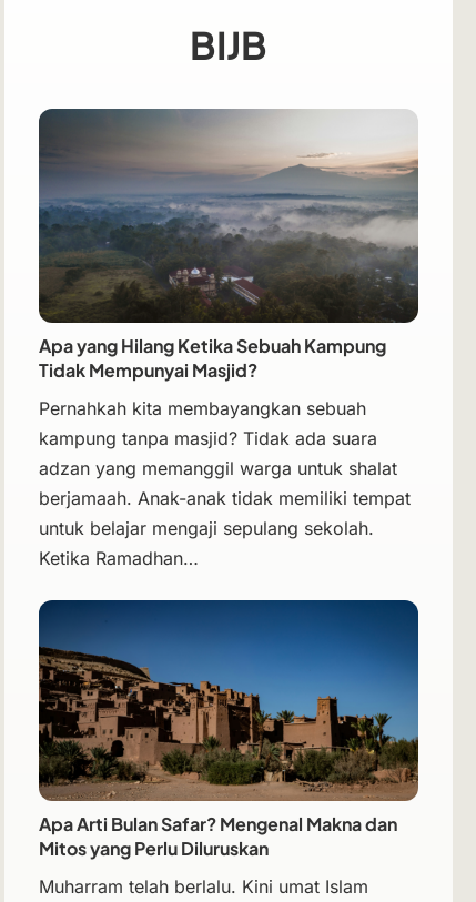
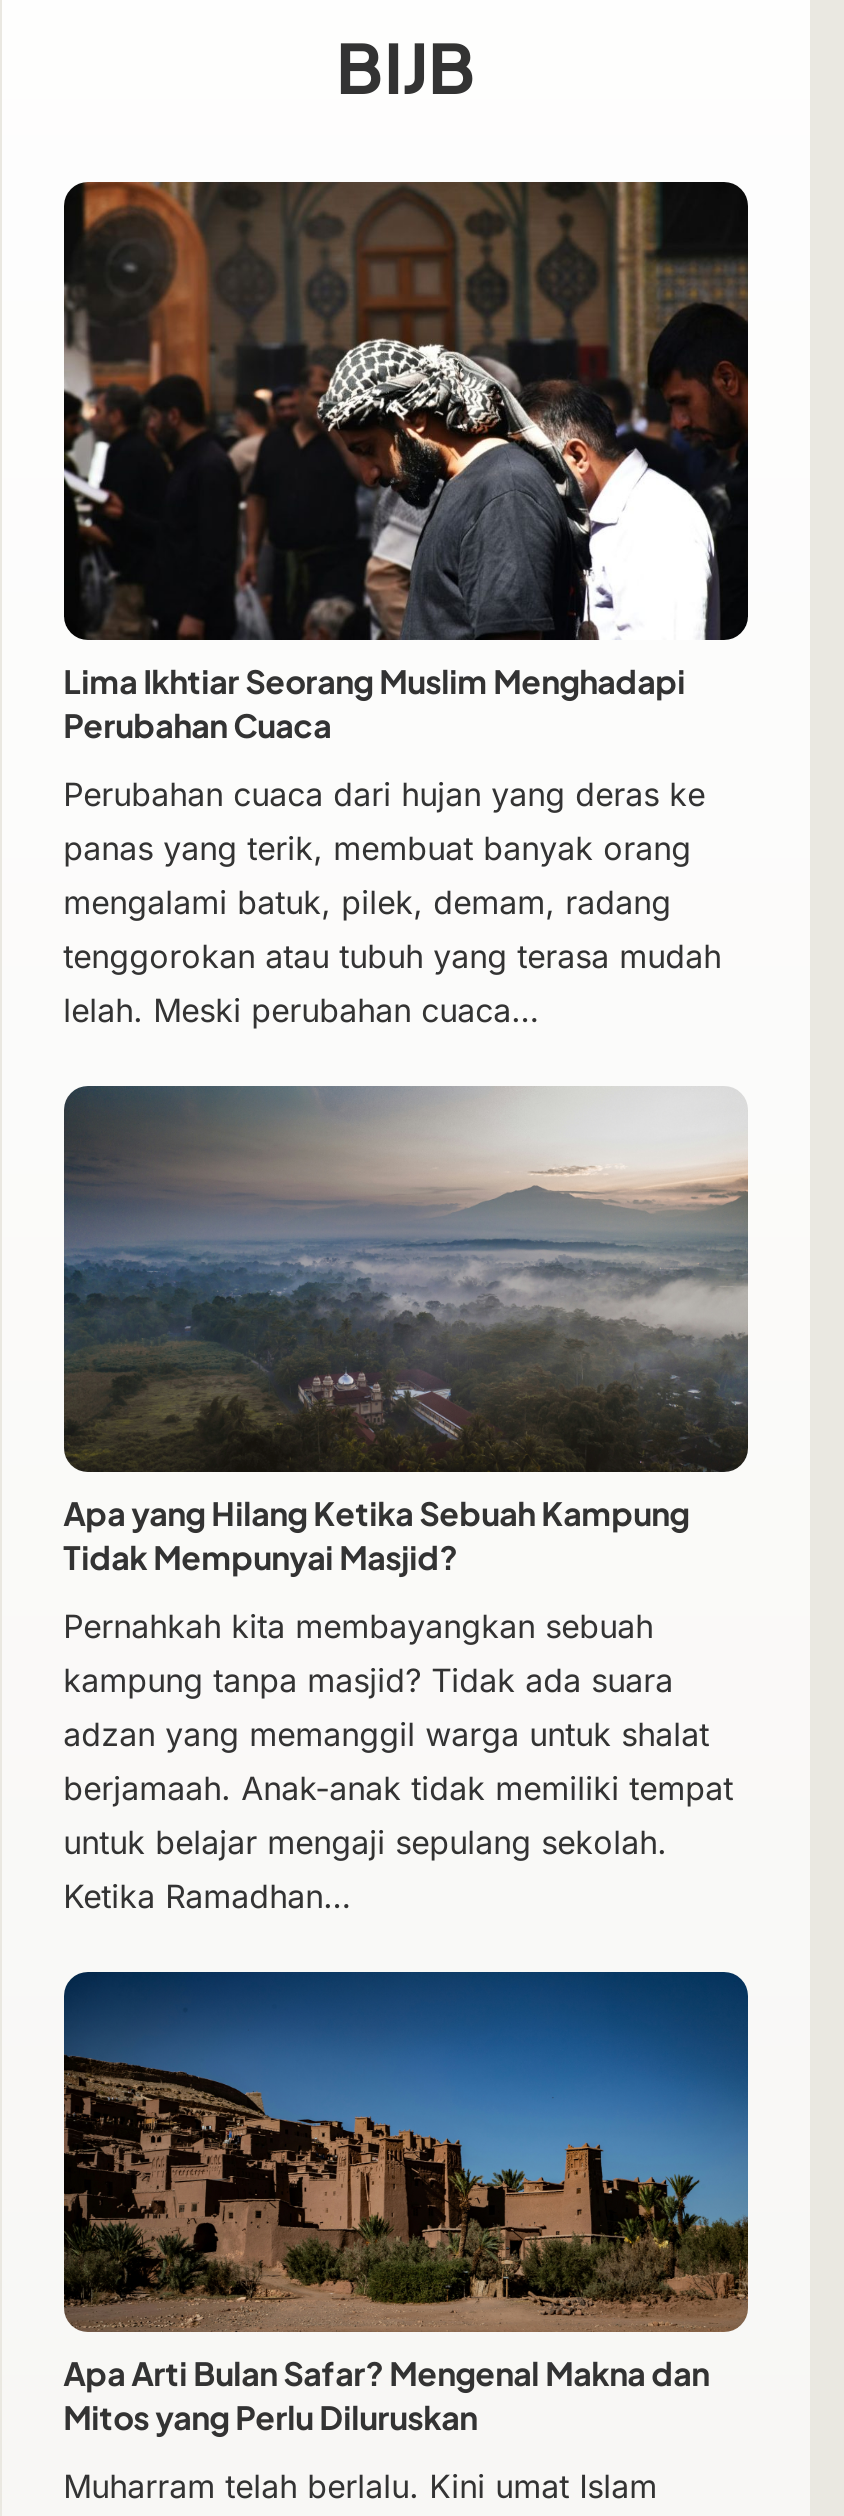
none -> [62,180,750,1030] [image] | Lima Ikhtiar Seorang Muslim Menghadapi | Perubahan Cuaca | Perubahan cuaca dari hujan yang deras ke | panas yang terik, membuat banyak orang | mengalami batuk, pilek, demam, radang | tenggorokan atau tubuh yang terasa mudah | lelah. Meski perubahan cuaca…

